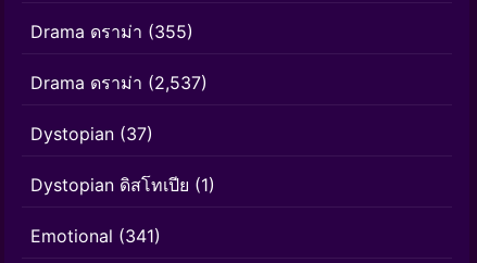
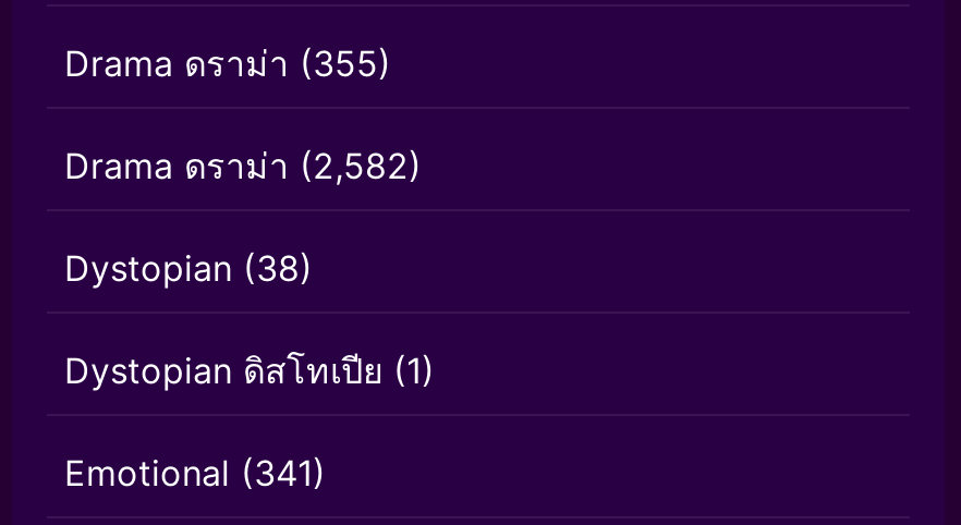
[30,72,208,93] Drama ดราม่า(2,537) -> [64,144,422,187] Drama ดราม่า(2,582)
[30,123,153,145] Dystopian (37) -> [64,246,313,290] Dystopian (38)

